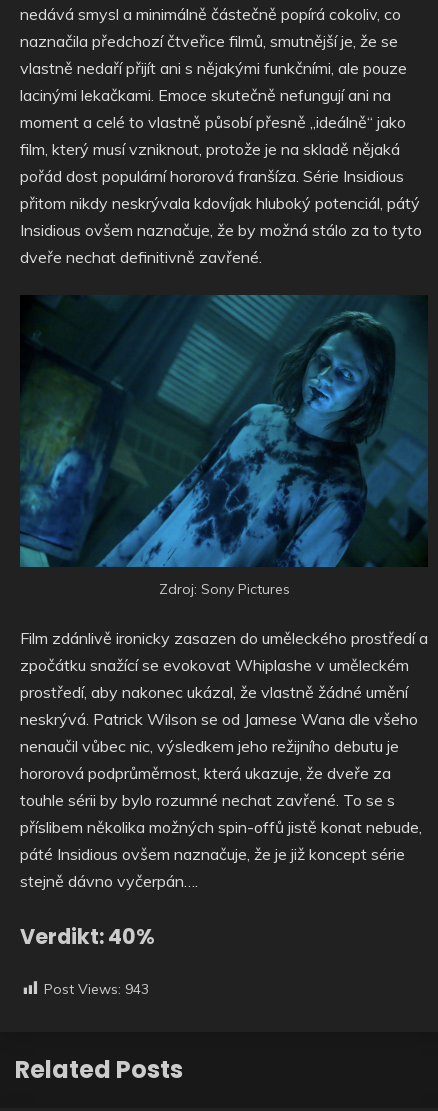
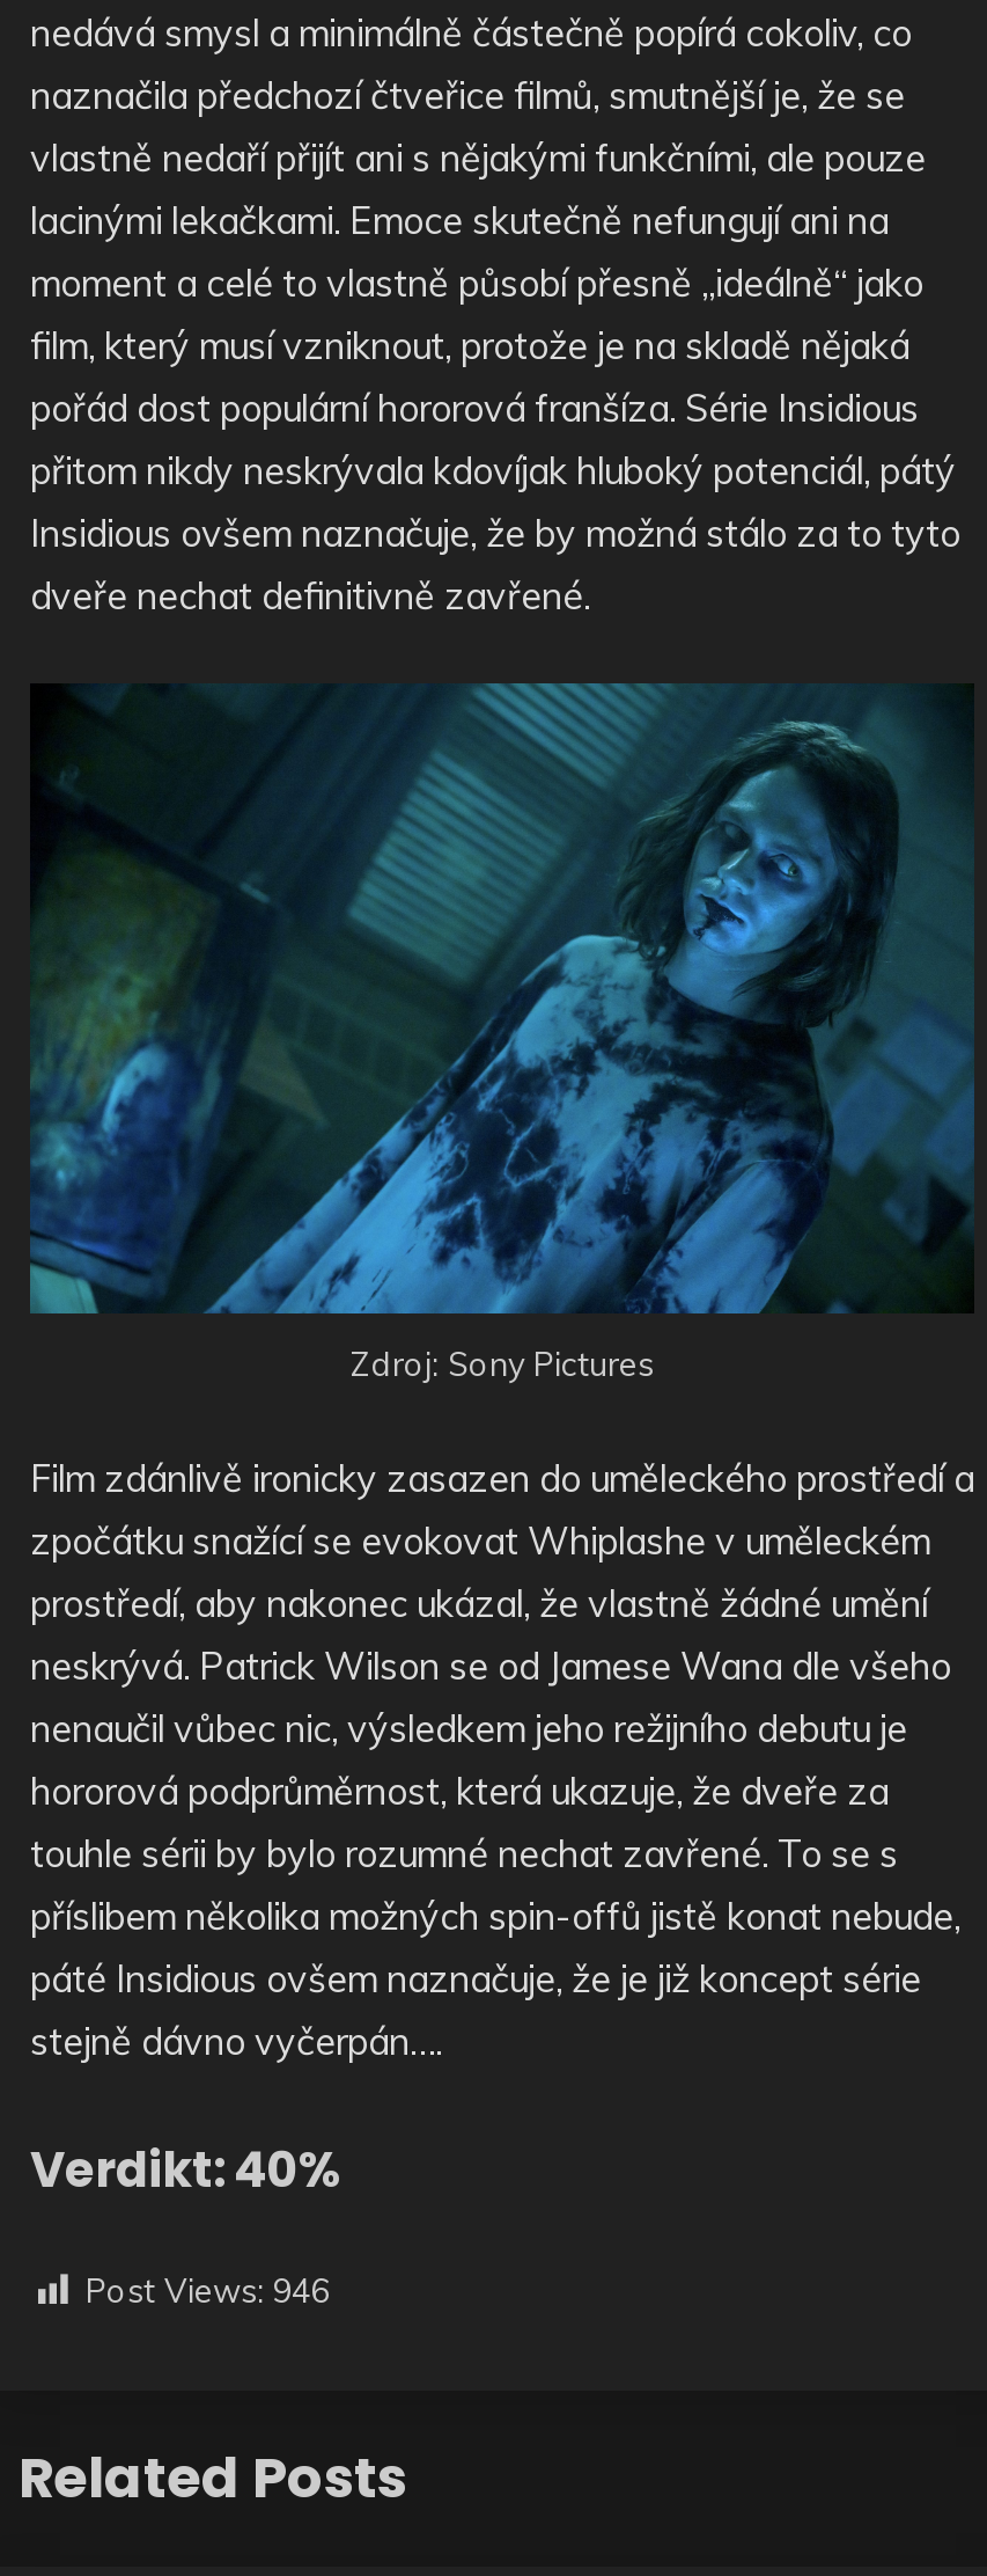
[44,980,149,998] Post Views: 943 -> [86,2270,329,2311] Post Views: 946

